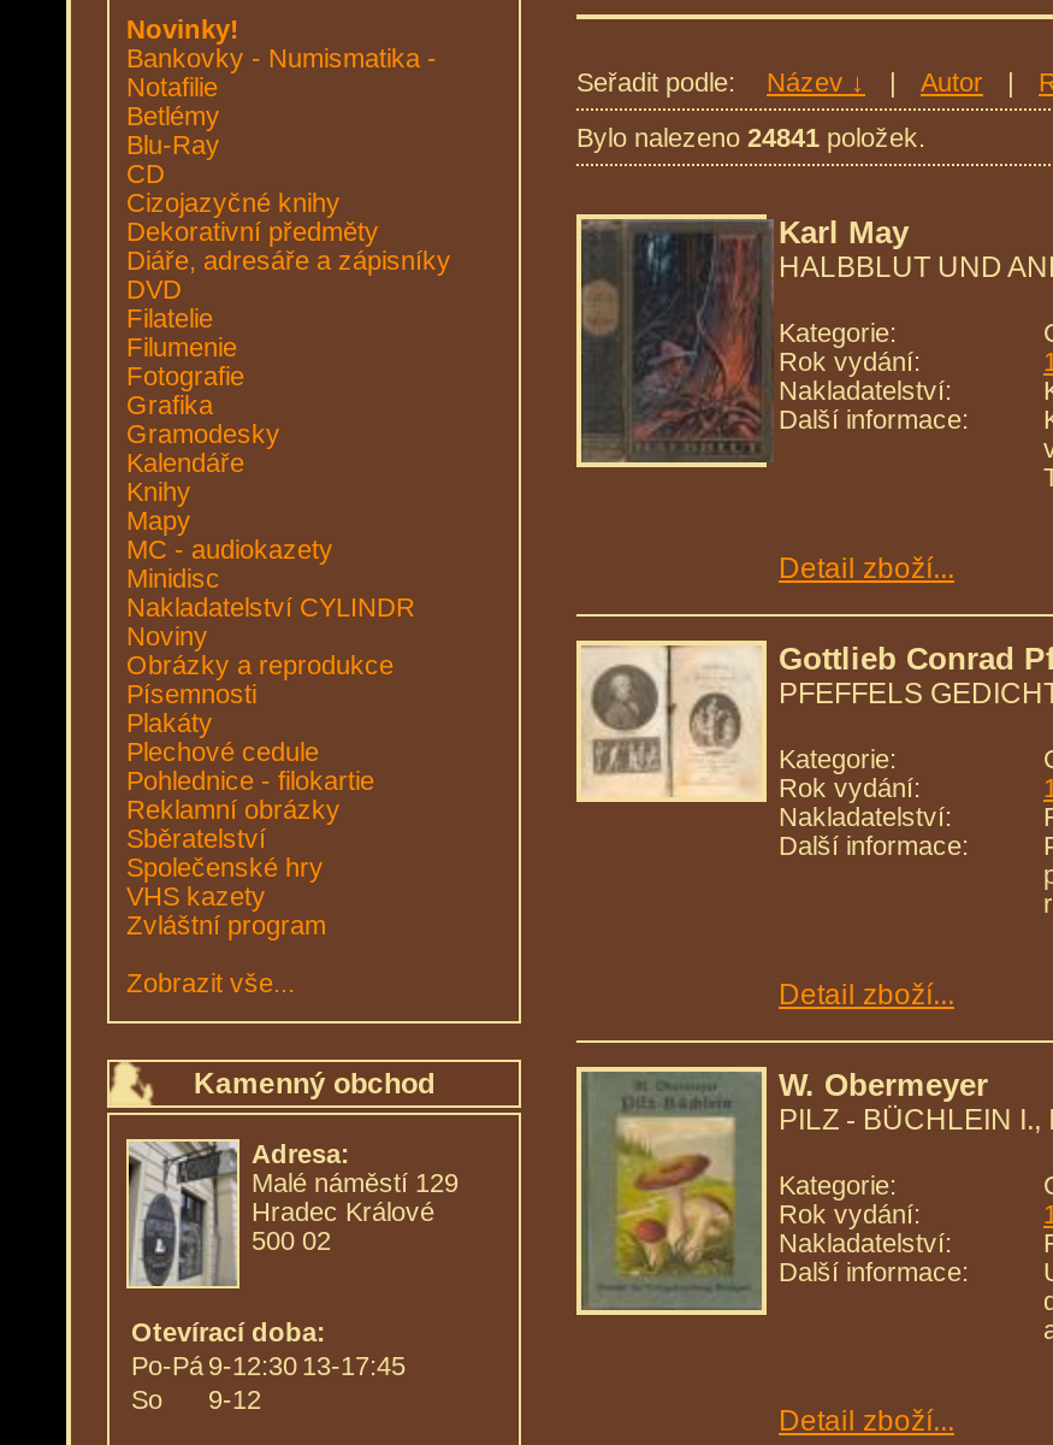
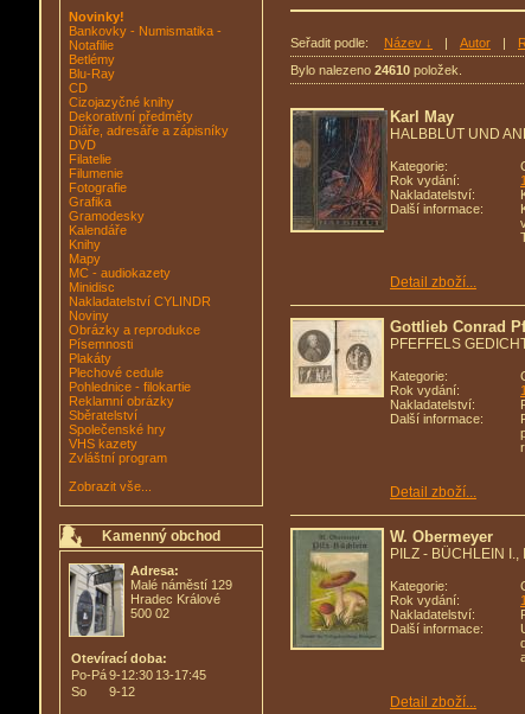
[576,123,925,152] Bylo nalezeno 24841 položek. -> [290,63,462,77] Bylo nalezeno 24610 položek.

